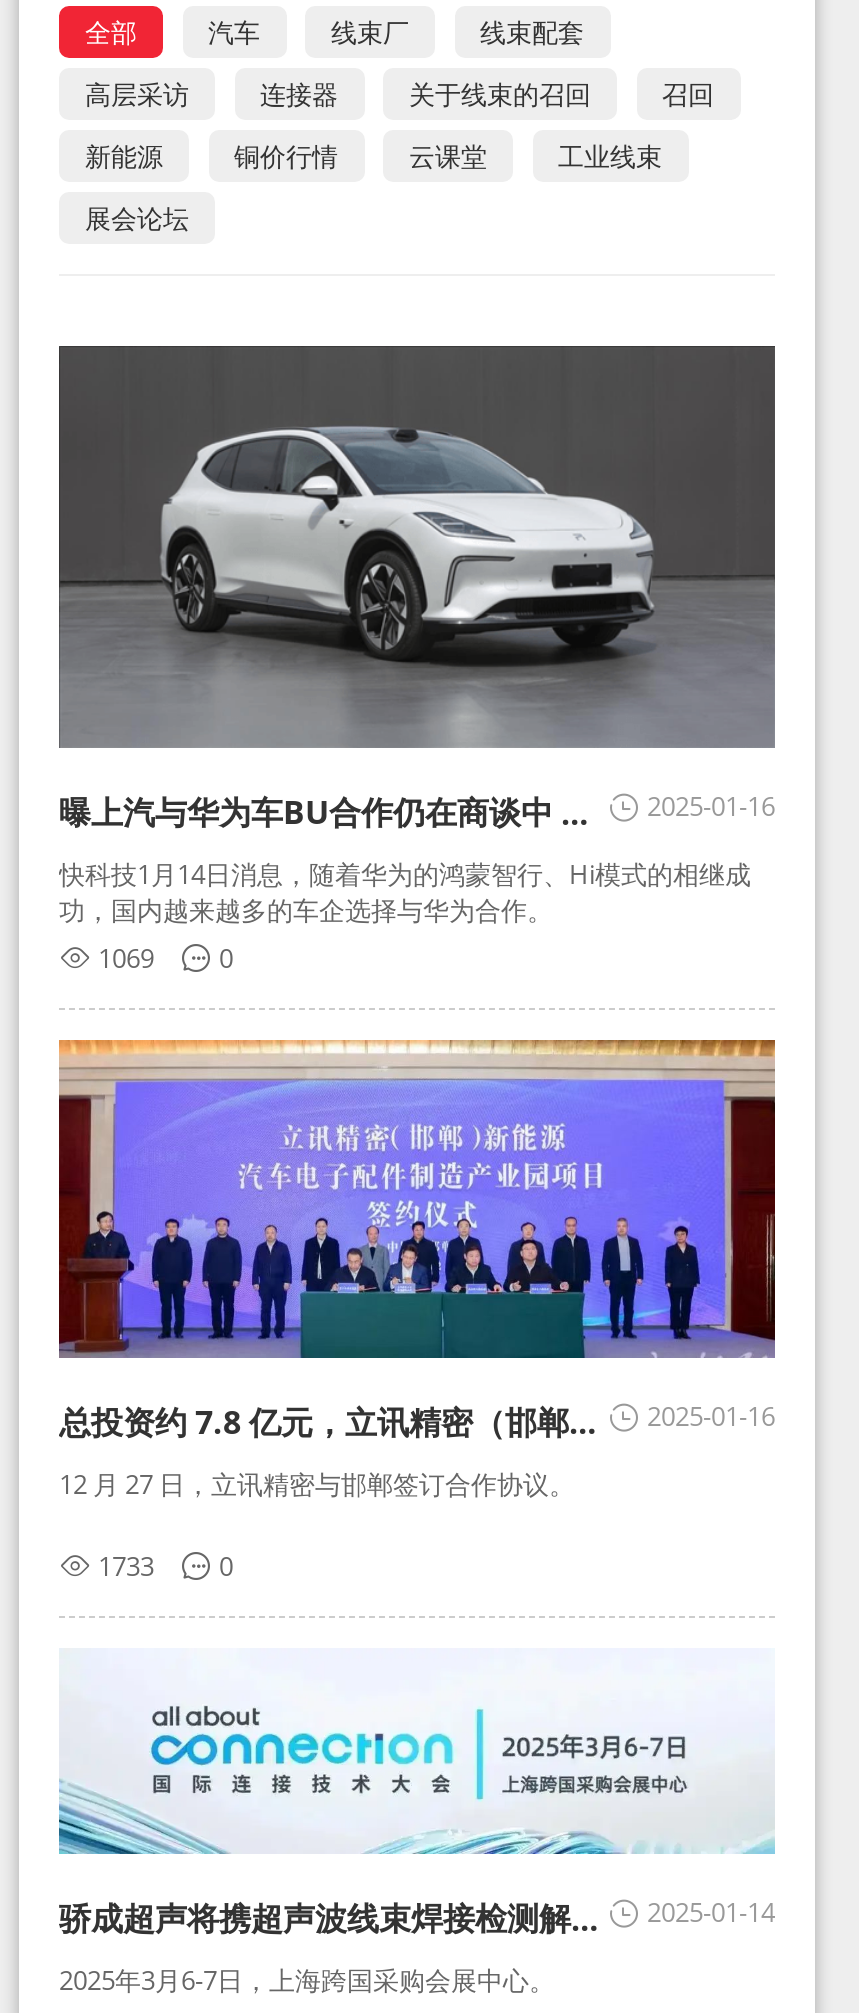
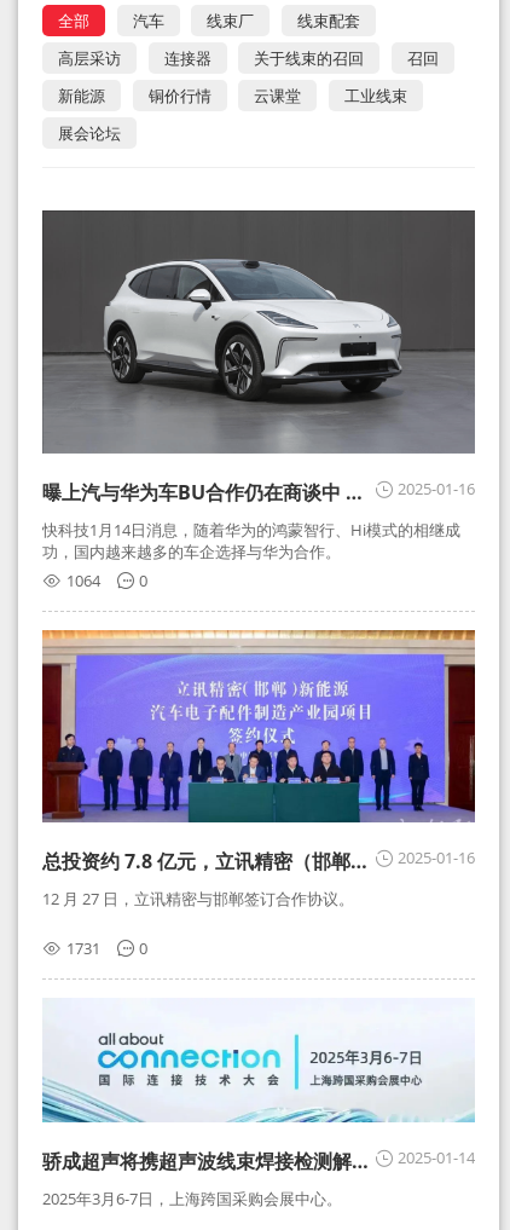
[98,940,233,976] 1069 0 -> [66,569,147,591] 1064 0
[98,1549,233,1585] 1733 0 -> [66,938,147,959] 1731 0

